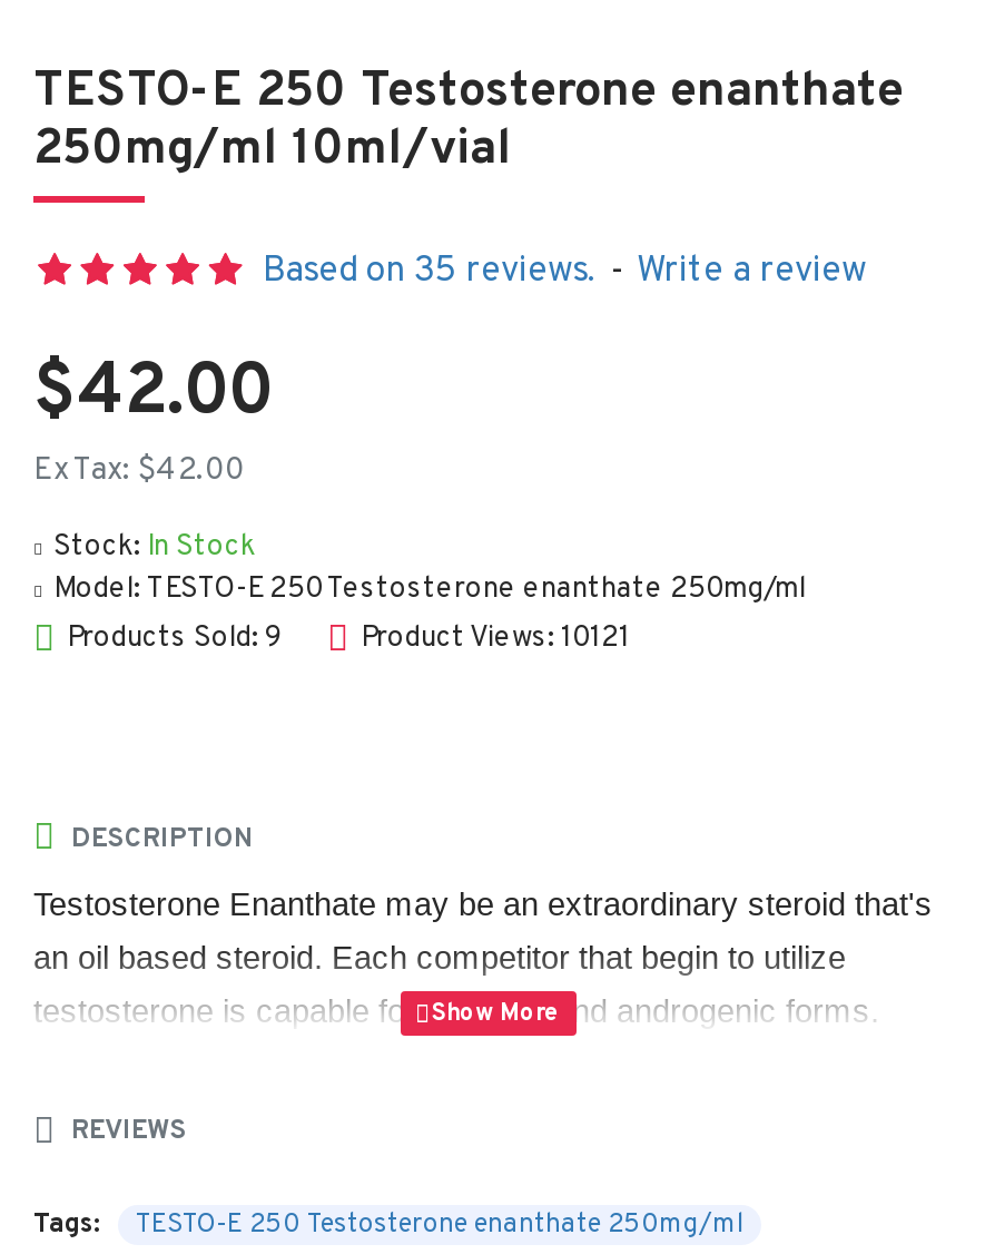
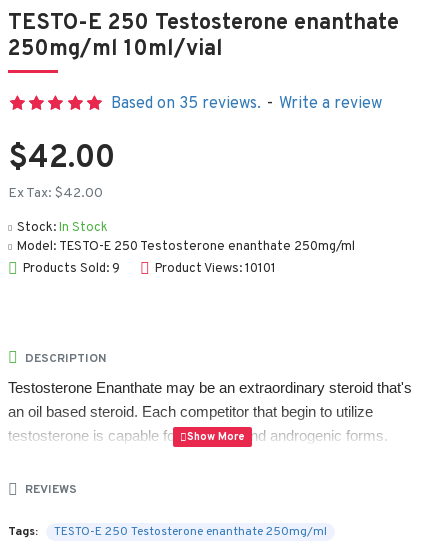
[361,620,630,656] Product Views: 10121 -> [155,260,276,276] Product Views: 10101

